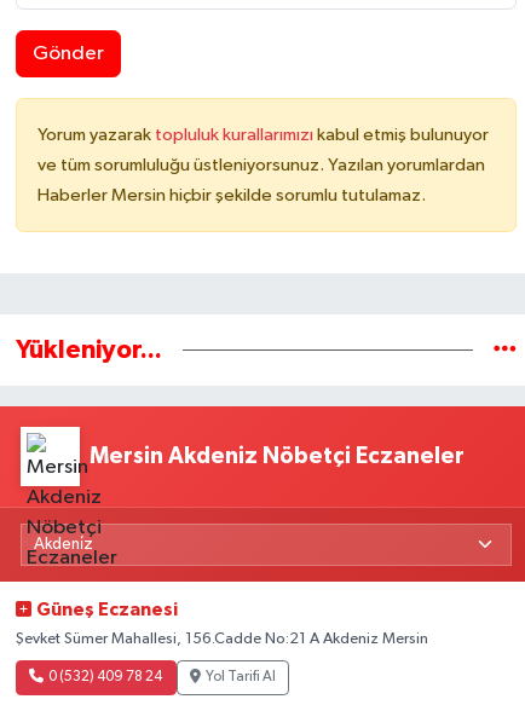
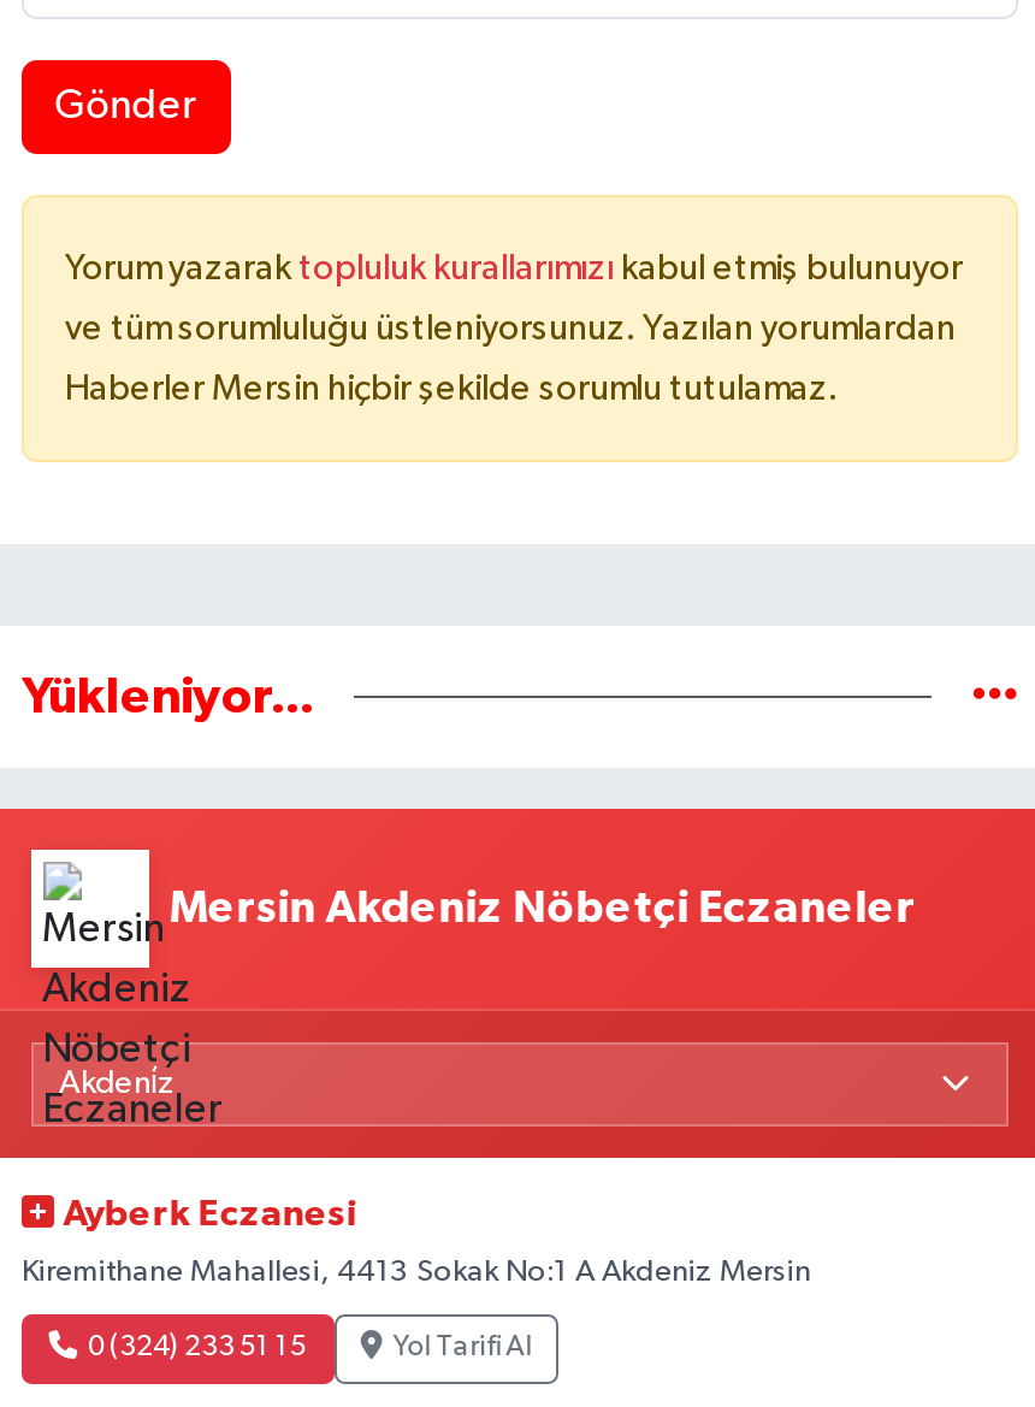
[37,601,178,619] Güneş Eczanesi -> [63,1196,357,1232] Ayberk Eczanesi
[16,631,428,647] Şevket Sümer Mahallesi, 156.Cadde No:21 A Akdeniz Mersin -> [22,1257,811,1288] Kiremithane Mahallesi, 4413 Sokak No:1 A Akdeniz Mersin
[49,669,163,684] 0 (532) 409 78 24 -> [88,1333,307,1362] 0 (324) 233 51 15

